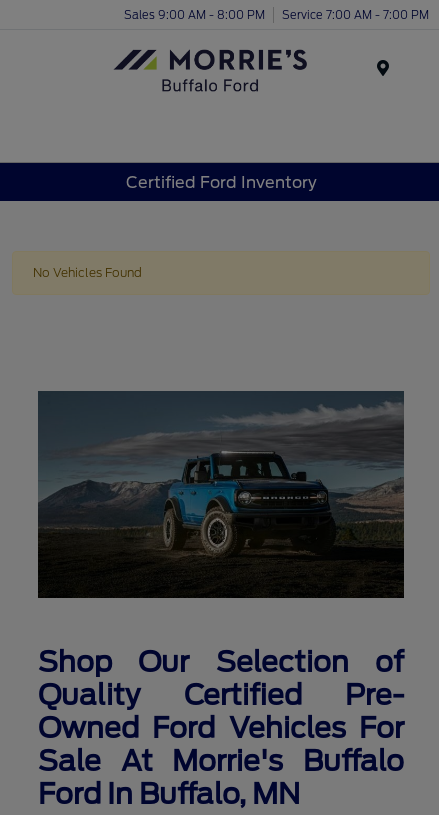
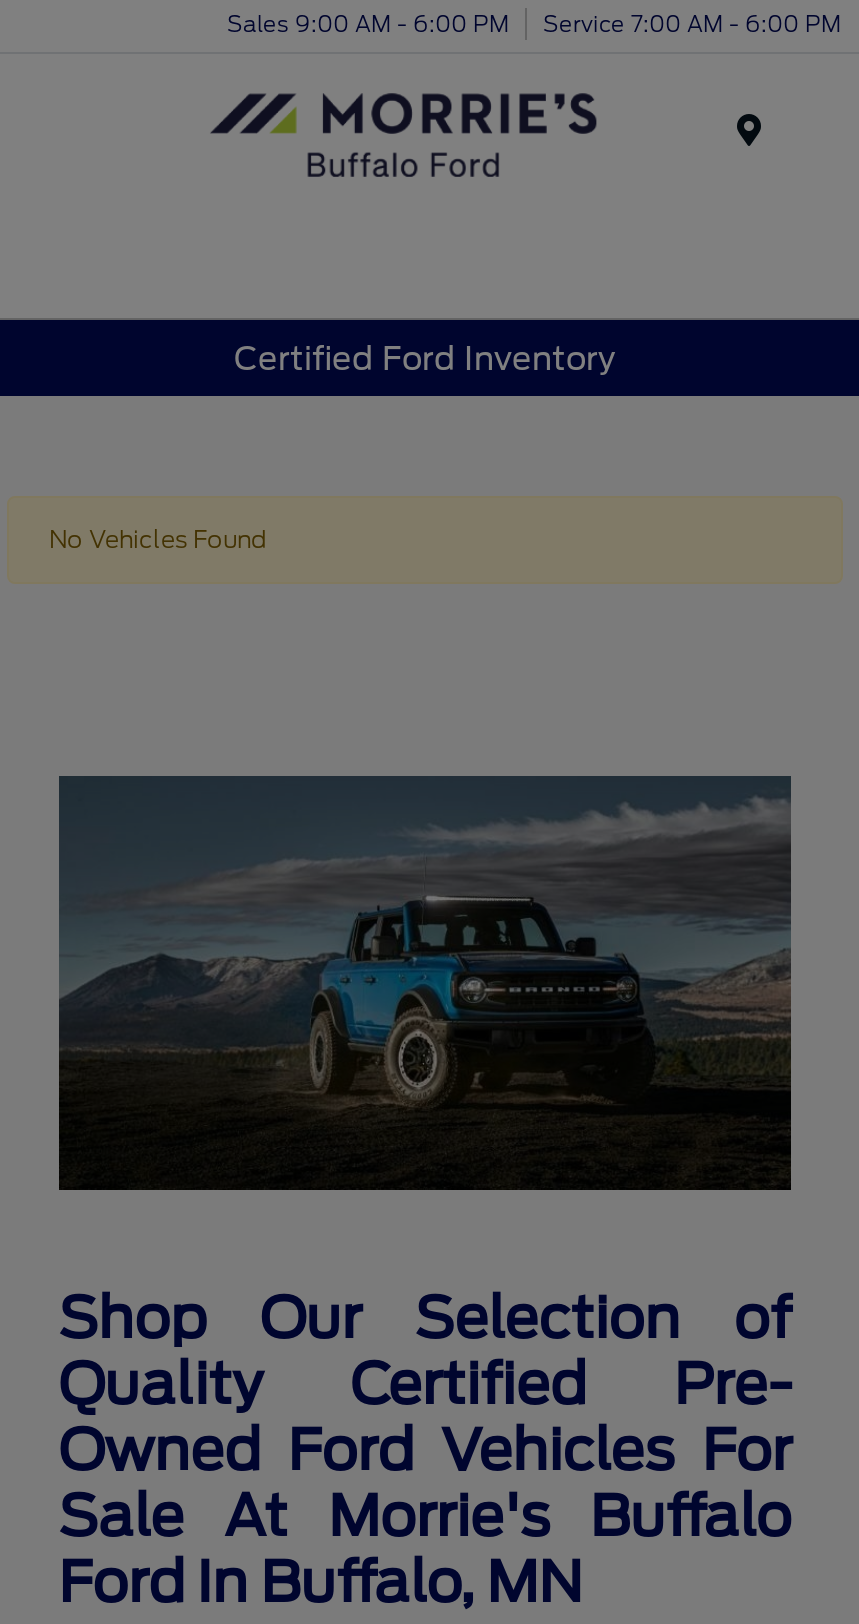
[124,7,265,21] Sales 9:00 AM - 8:00 PM -> [227,9,509,37] Sales 9:00 AM - 6:00 PM
[282,7,429,21] Service 7:00 AM - 7:00 PM -> [543,9,841,37] Service 7:00 AM - 6:00 PM

